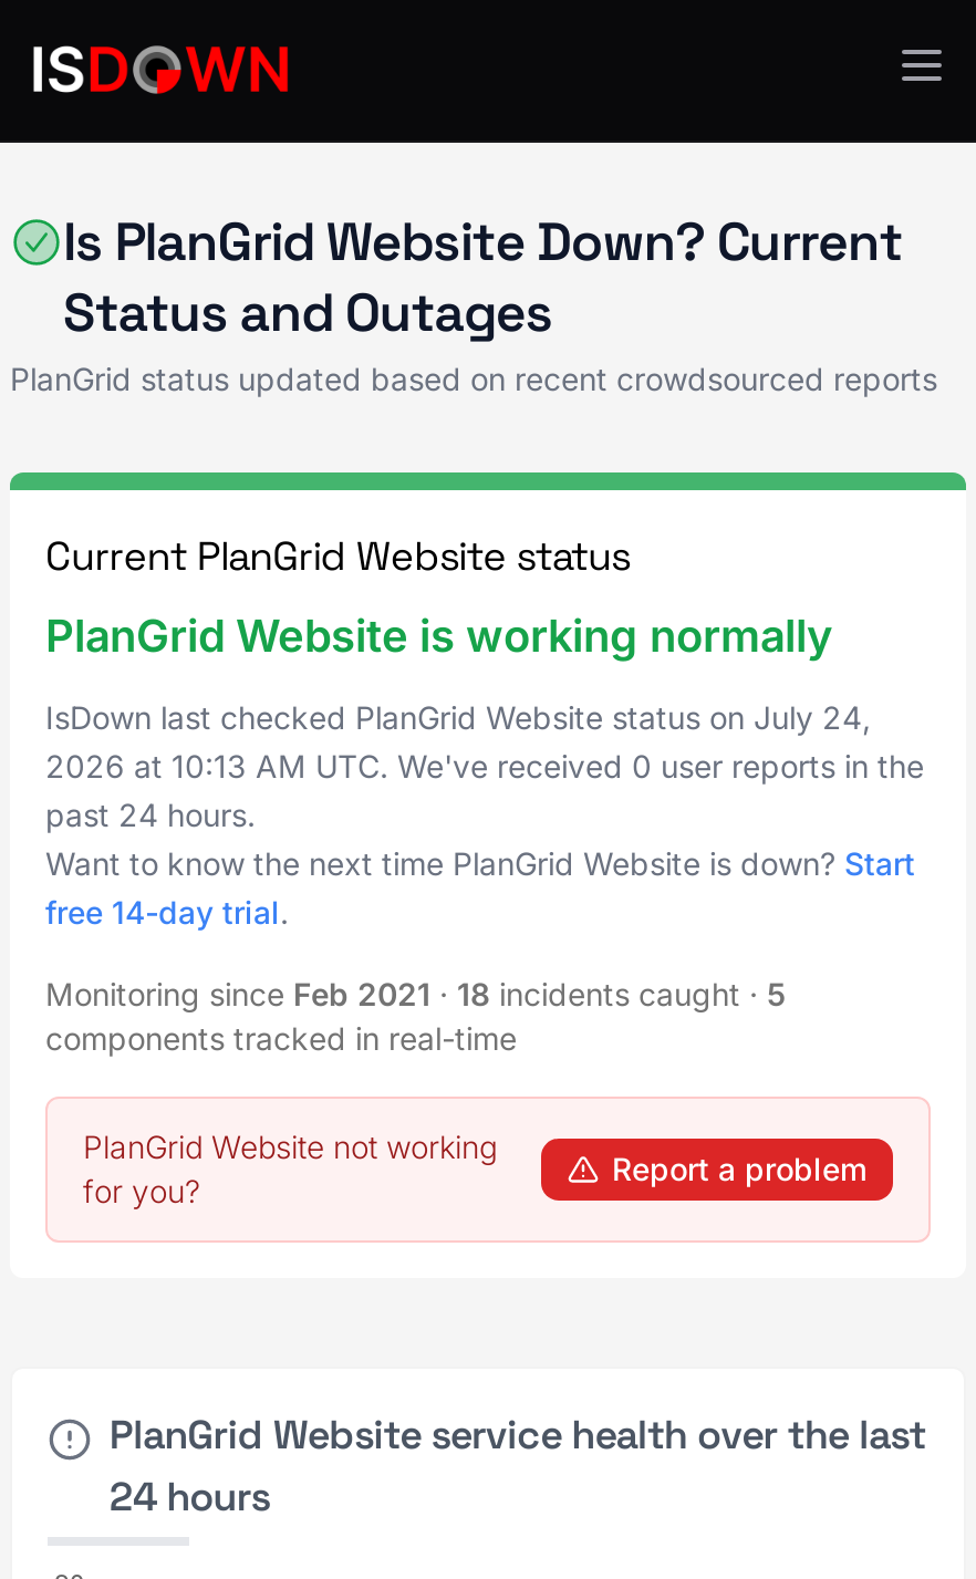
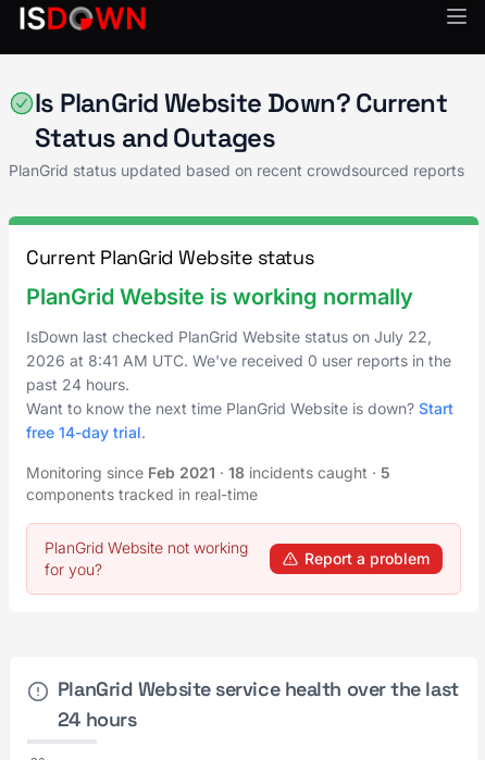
[45,698,871,736] IsDown last checked PlanGrid Website status on July 24, -> [26,327,432,346] IsDown last checked PlanGrid Website status on July 22,
[45,747,924,785] 2026 at 10:13 AM UTC. We've received 0 user reports in the -> [26,351,451,370] 2026 at 8:41 AM UTC. We've received 0 user reports in the

